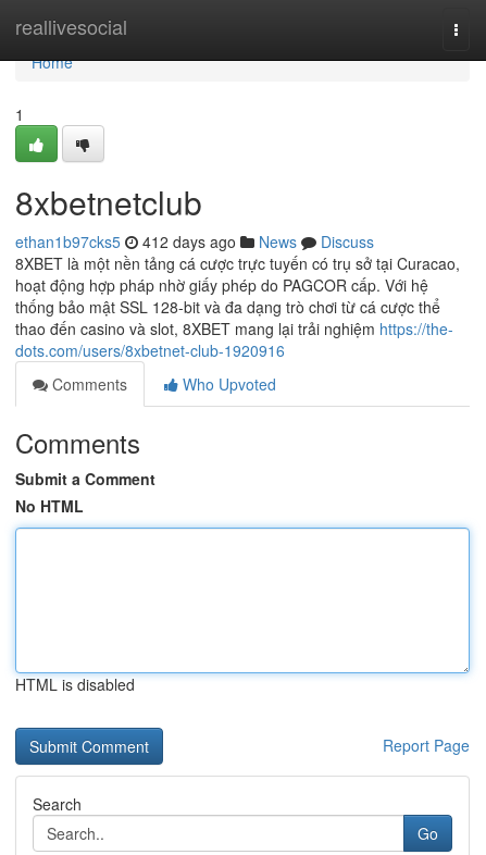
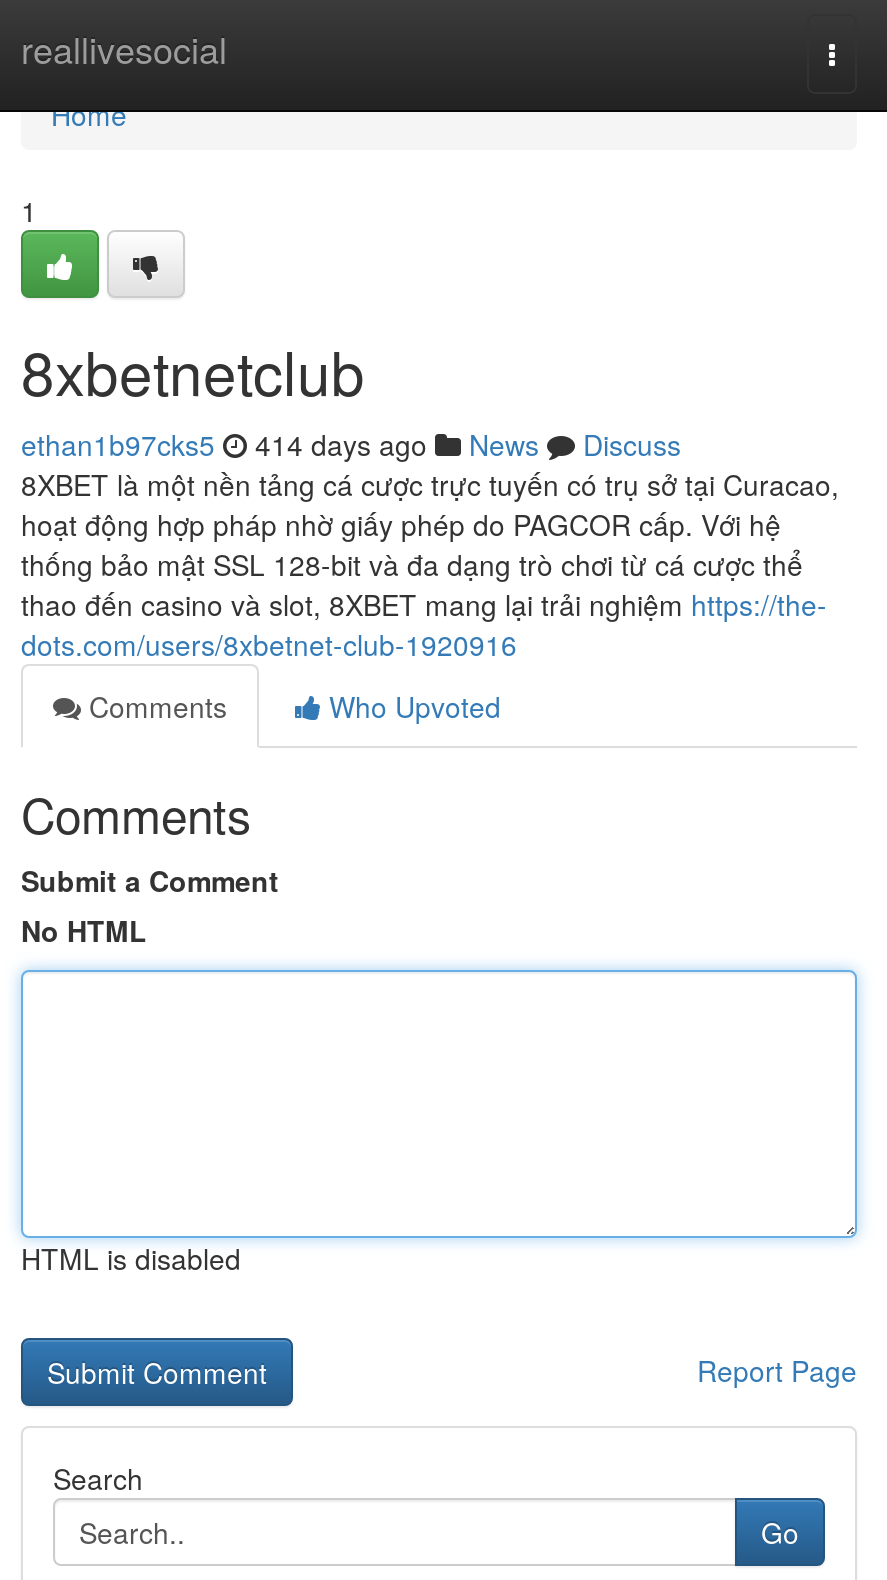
[15,231,374,252] ethan1b97cks5 412 days ago News Discuss -> [21,424,681,464] ethan1b97cks5 414 days ago News Discuss

